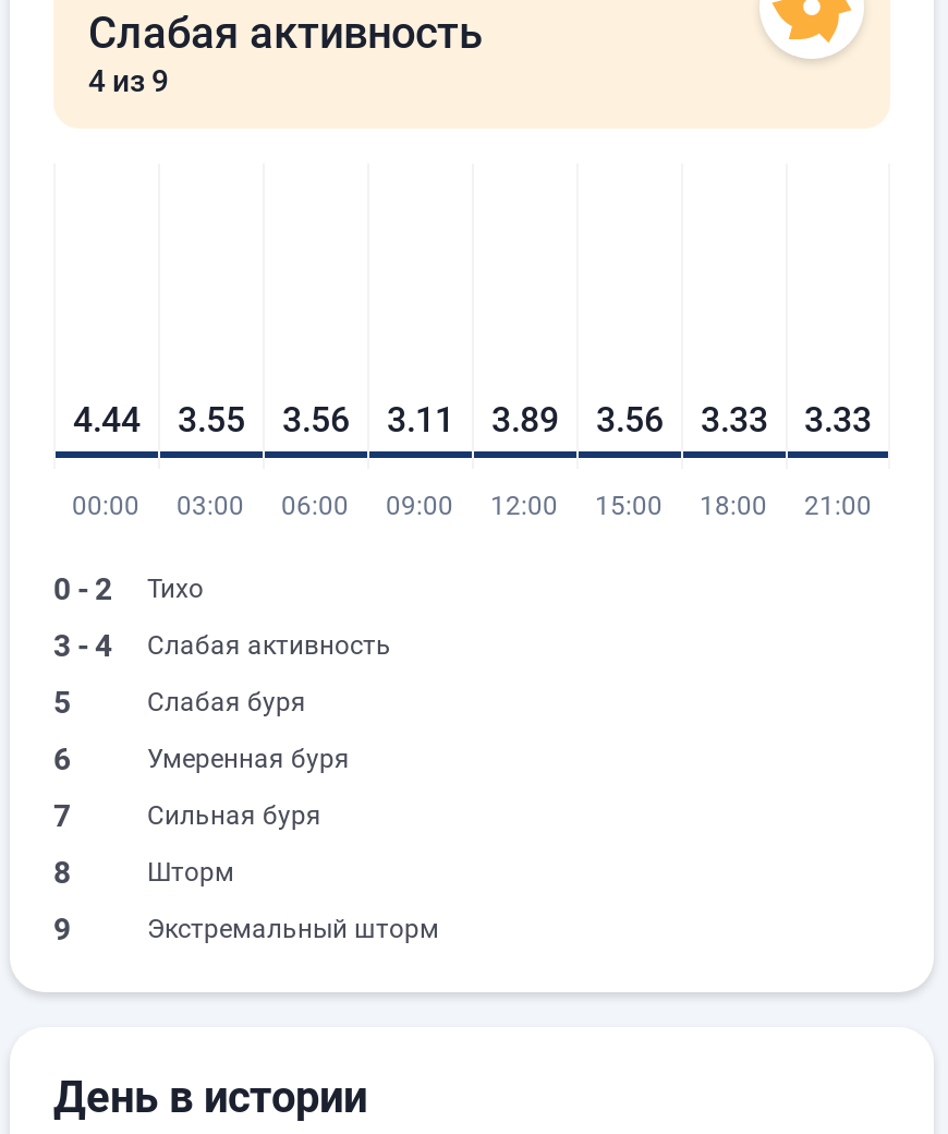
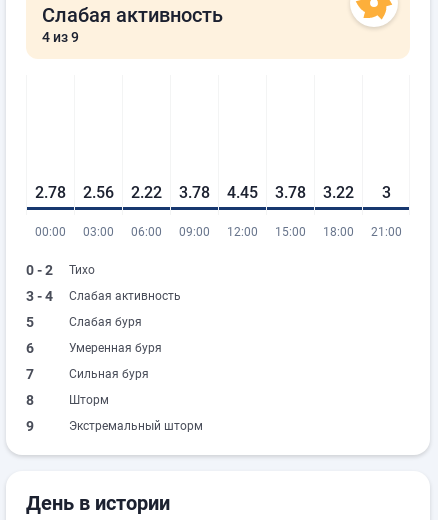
[73,399,141,441] 4.44 -> [35,183,66,202] 2.78
[178,399,245,441] 3.55 -> [83,183,114,202] 2.56
[282,399,350,441] 3.56 -> [131,183,162,202] 2.22
[387,399,454,441] 3.11 -> [179,183,210,202] 3.78
[491,399,559,441] 3.89 -> [227,183,258,202] 4.45
[596,399,664,441] 3.56 -> [275,183,306,202] 3.78
[701,399,768,441] 3.33 -> [323,183,354,202] 3.22
[804,399,872,441] 3.33 -> [381,183,390,202] 3

